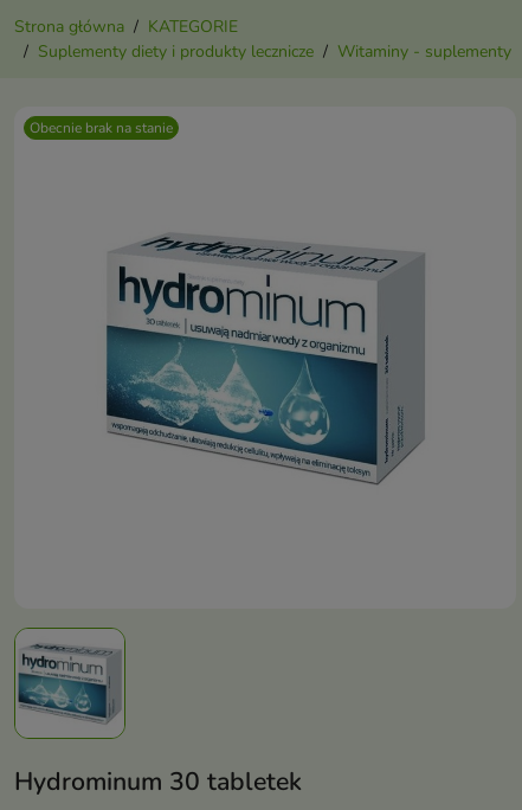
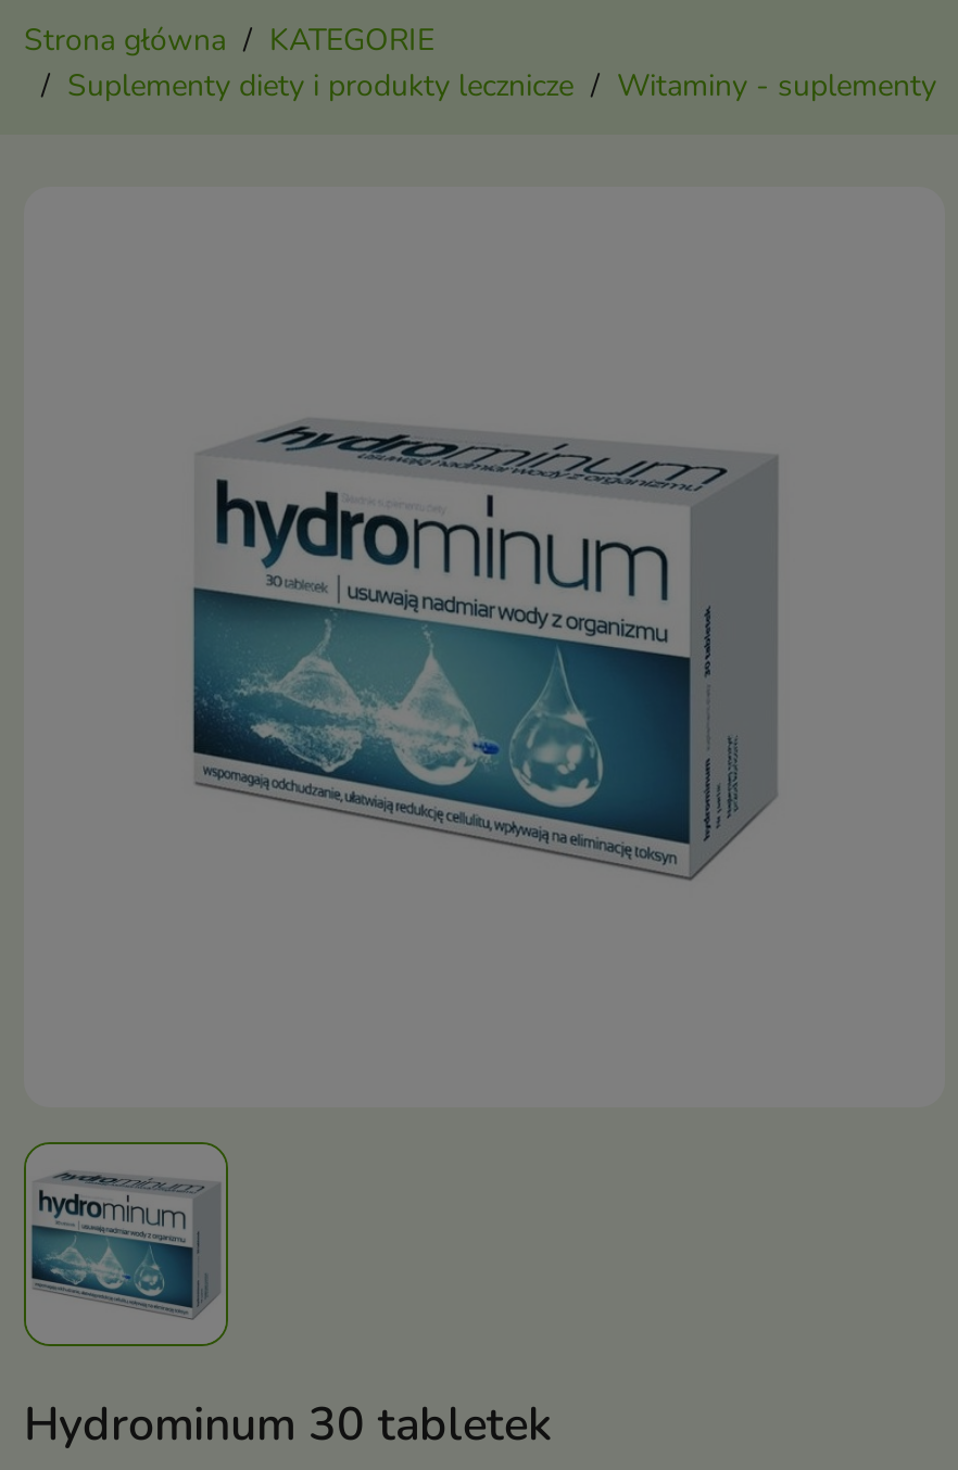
[30,118,173,137] Obecnie brak na stanie -> none

